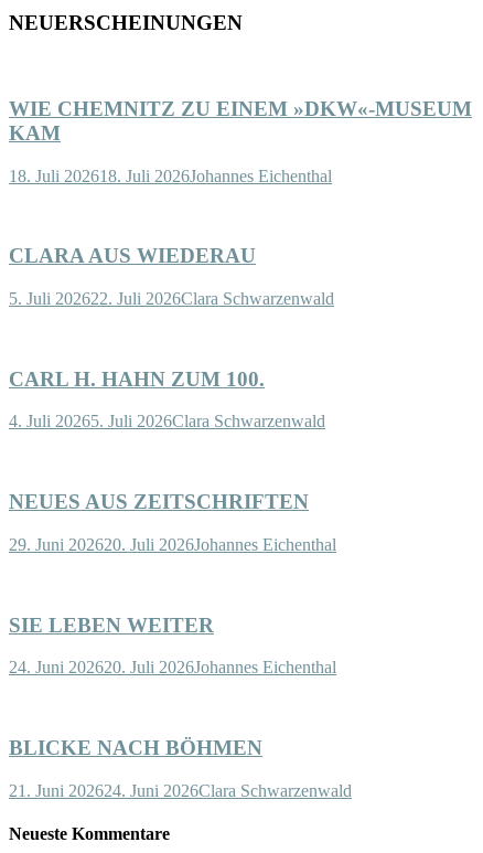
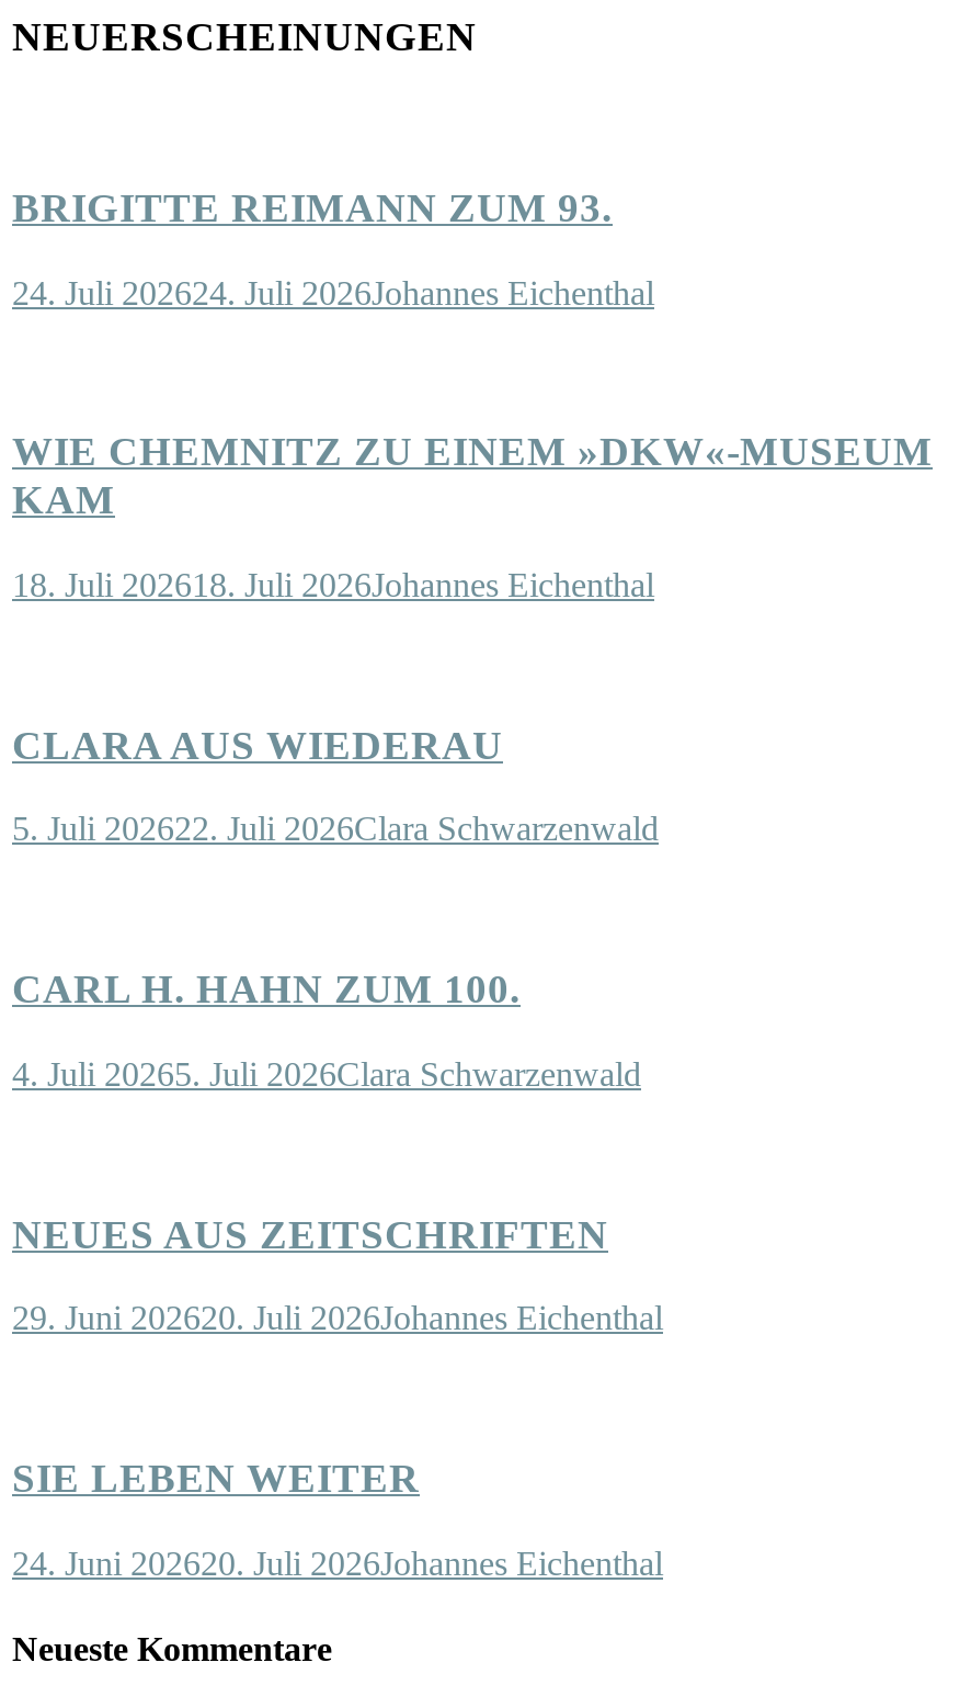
none -> [12,184,654,311] BRIGITTE REIMANN ZUM 93. | 24. Juli 202624. Juli 2026Johannes Eichenthal
moved [9,97,472,677] -> [12,428,933,1581]: WIE CHEMNITZ ZU EINEM »DKW«-MUSEUM | KAM | 18. Juli 202618. Juli 2026Johannes Eichenthal | ... | SIE LEBEN WEITER | 24. Juni 202620. Juli 2026Johannes Eichenthal
[9,736,352,800] BLICKE NACH BÖHMEN | 21. Juni 202624. Juni 2026Clara Schwarzenwald -> none

